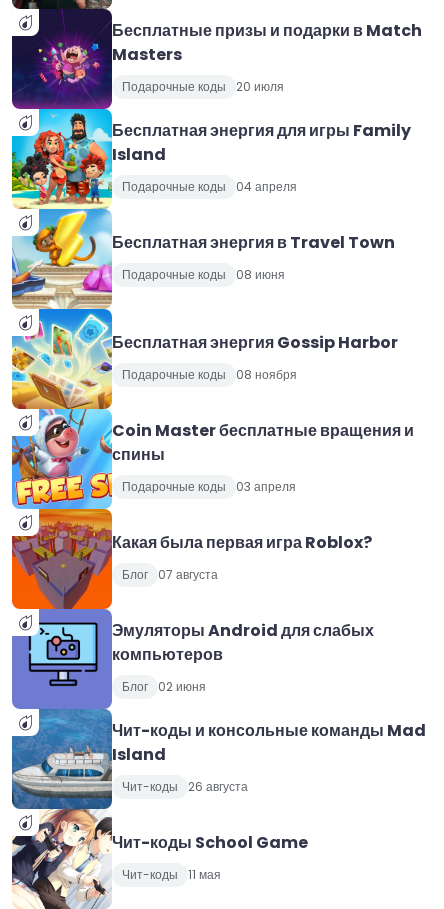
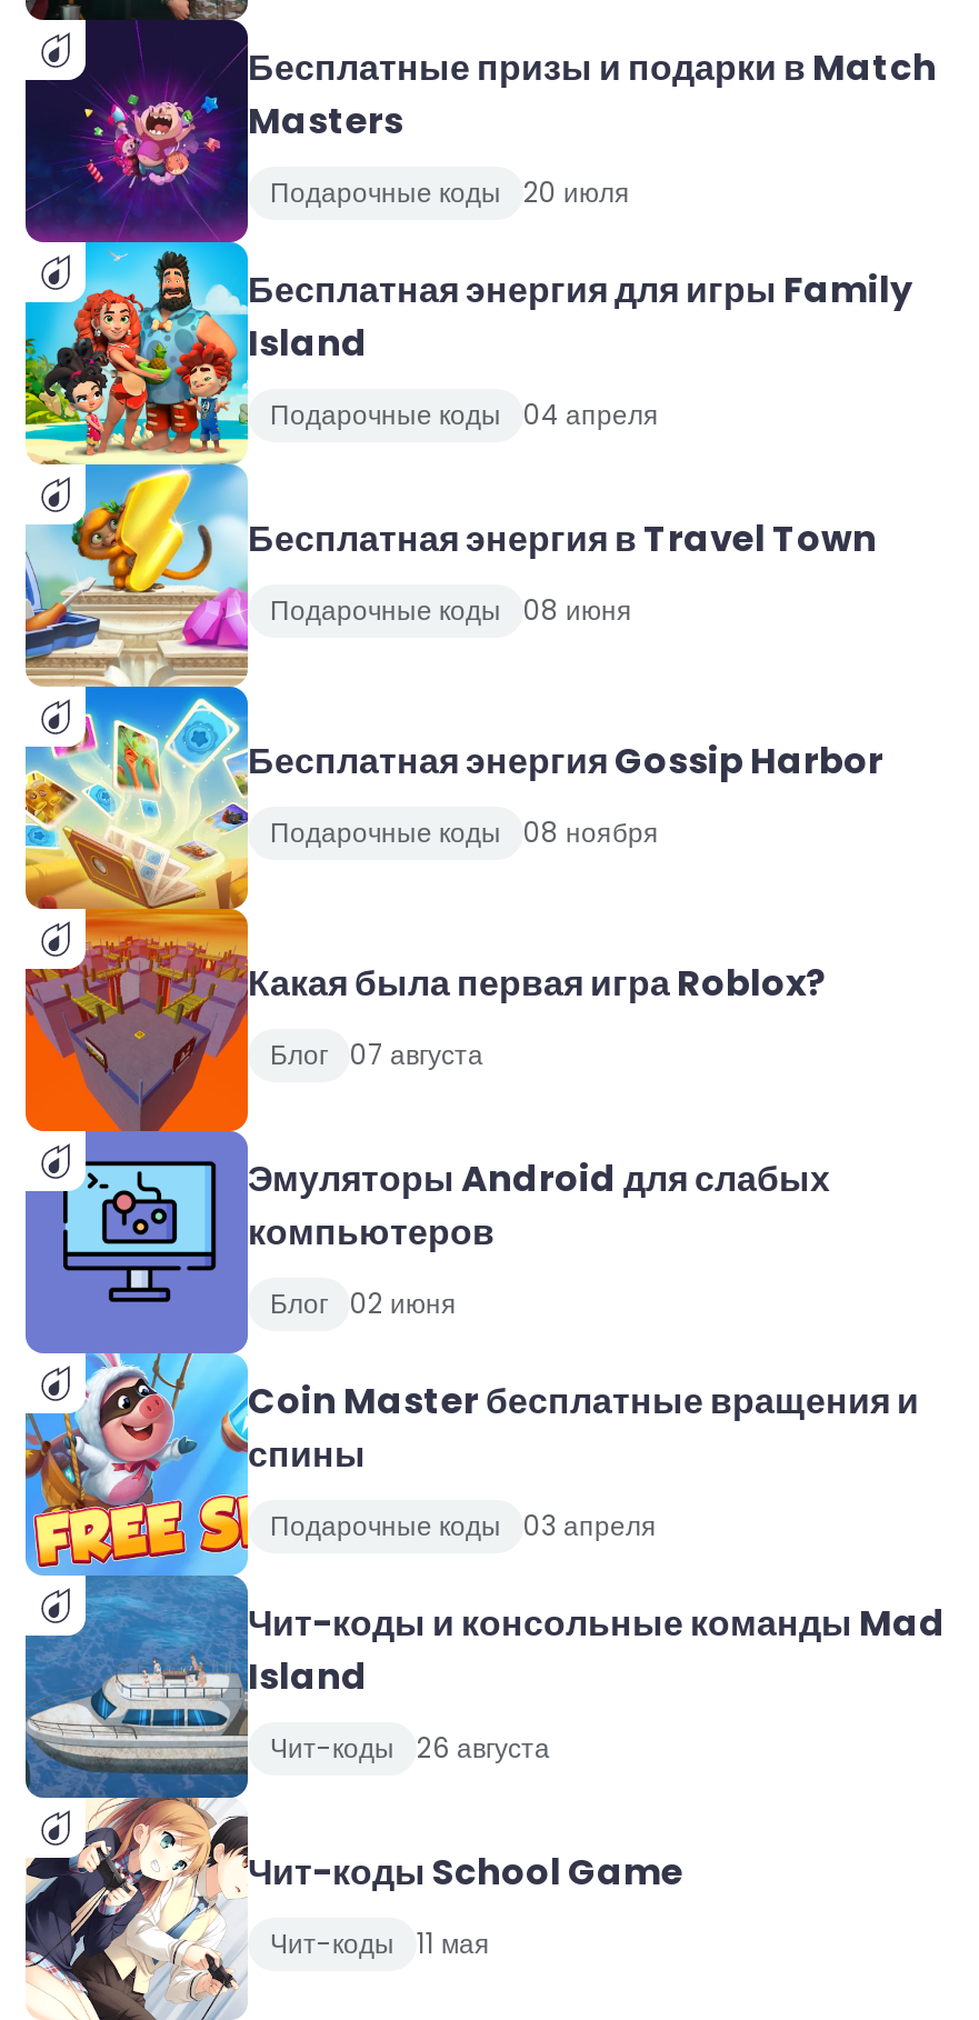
moved [11,408,414,510] -> [23,1351,919,1576]: [image] | Coin Master бесплатные вращения и | спины | Подарочные коды 03 апреля
moved [112,531,374,695] -> [248,959,830,1323]: Какая была первая игра Roblox? | Блог 07 августа | Эмуляторы Android для слабых | компьютеров | Блог 02 июня

